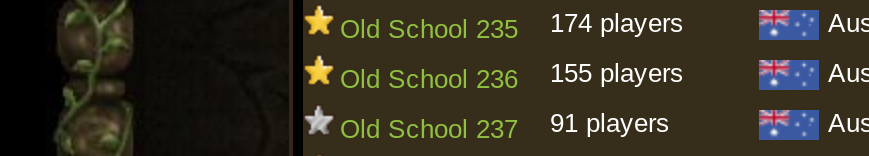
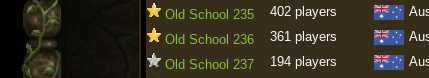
[340,8,684,44] Old School 235 174 players -> [164,4,336,22] Old School 235 402 players
[340,58,684,94] Old School 236 155 players -> [164,29,336,47] Old School 236 361 players
[340,108,670,144] Old School 237 91 players -> [164,54,336,72] Old School 237 194 players

